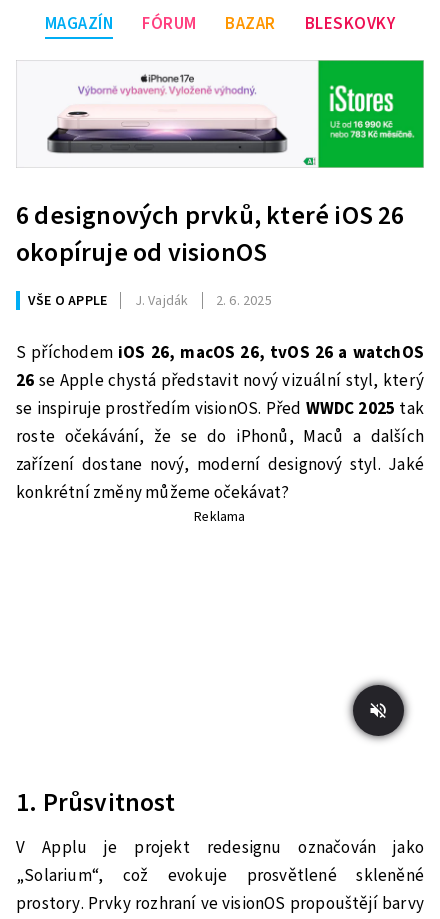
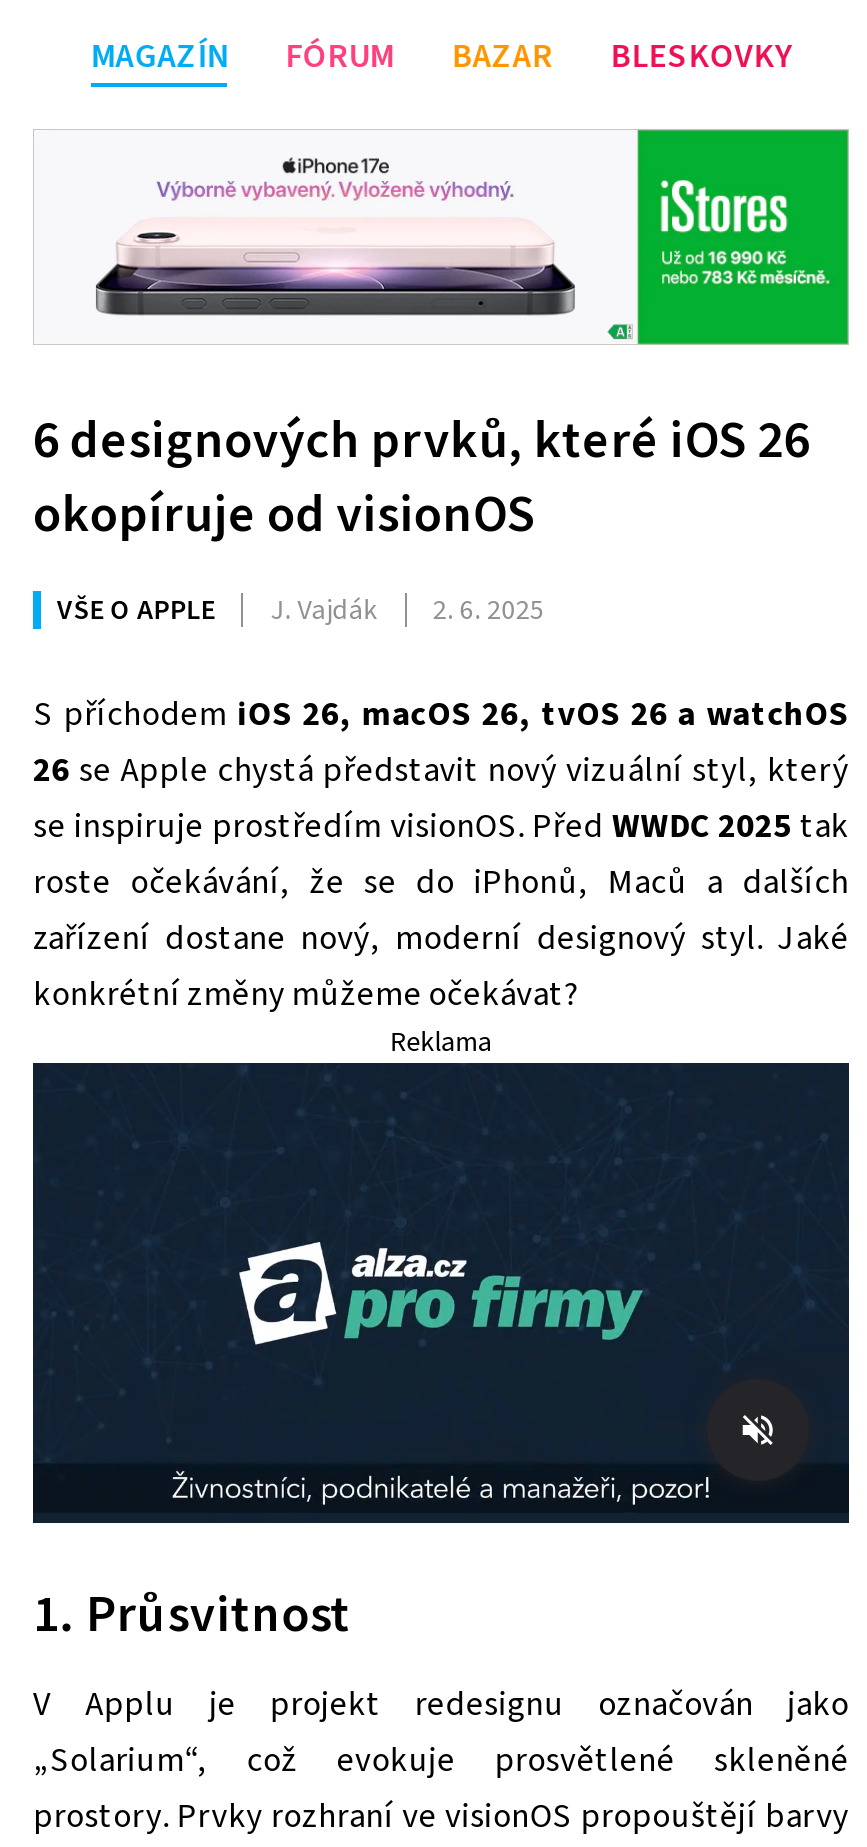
none -> [31,1061,851,1525] [image]

